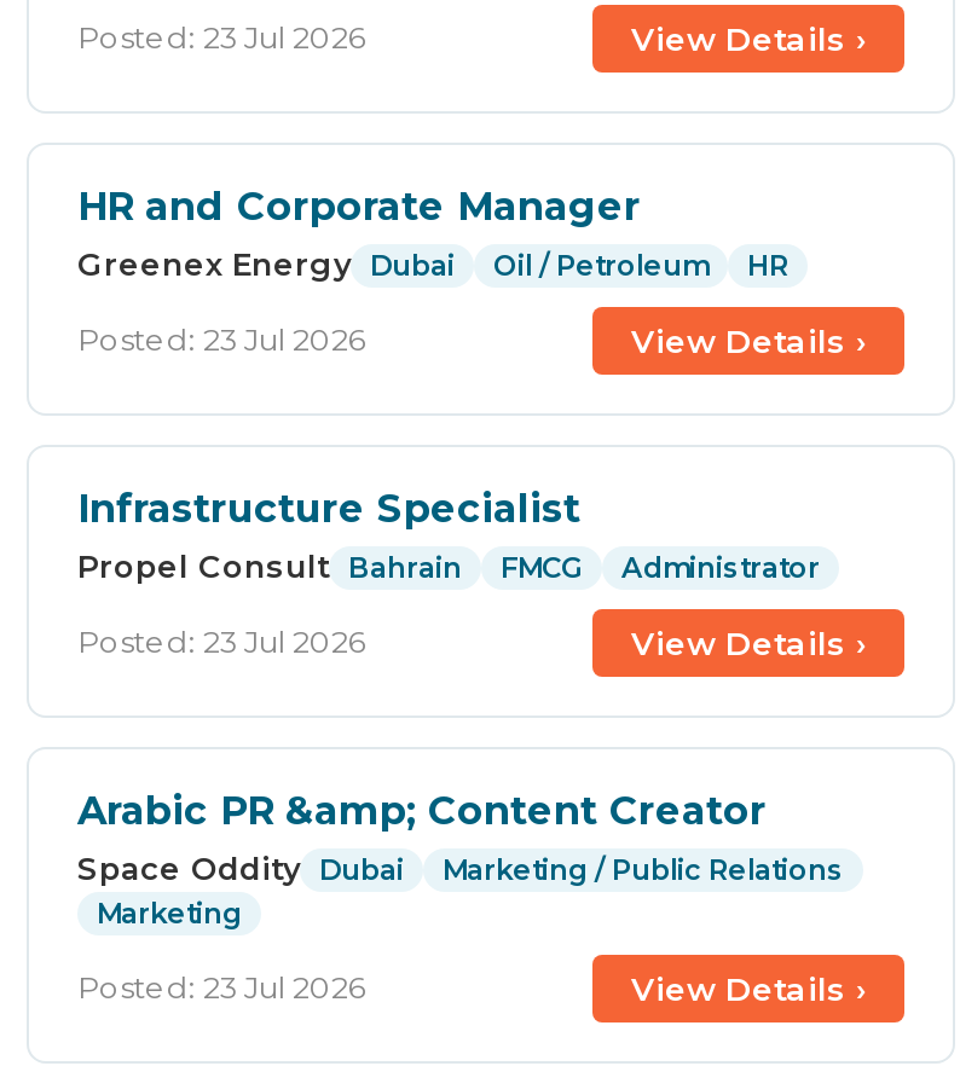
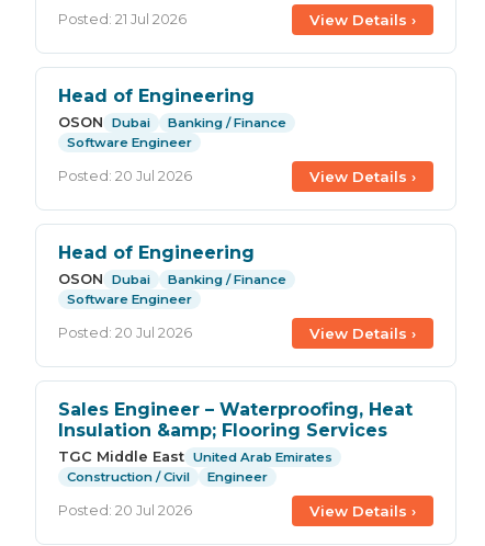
[77,20,368,56] Posted: 23 Jul 2026 -> [58,11,187,28] Posted: 21 Jul 2026
[77,183,788,283] HR and Corporate Manager | Greenex Energy Dubai | Oil / Petroleum | HR -> [58,85,286,150] Head of Engineering | OSON Dubai | Banking / Finance | Software Engineer
[77,322,368,358] Posted: 23 Jul 2026 -> [58,168,192,184] Posted: 20 Jul 2026
[77,485,820,585] Infrastructure Specialist | Propel Consult Bahrain | FMCG | Administrator -> [58,242,286,307] Head of Engineering | OSON Dubai | Banking / Finance | Software Engineer
[77,624,368,660] Posted: 23 Jul 2026 -> [58,325,192,341] Posted: 20 Jul 2026
[77,787,844,930] Arabic PR &amp; Content Creator | Space Oddity Dubai | Marketing / Public Relations | Marketing -> [58,399,413,484] Sales Engineer – Waterproofing, Heat | Insulation &amp; Flooring Services | TGC Middle East United Arab Emirates | Construction / Civil | Engineer
[77,970,368,1006] Posted: 23 Jul 2026 -> [58,502,192,519] Posted: 20 Jul 2026

